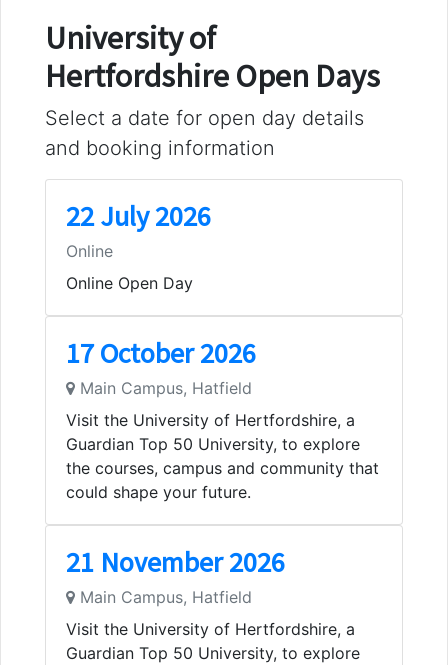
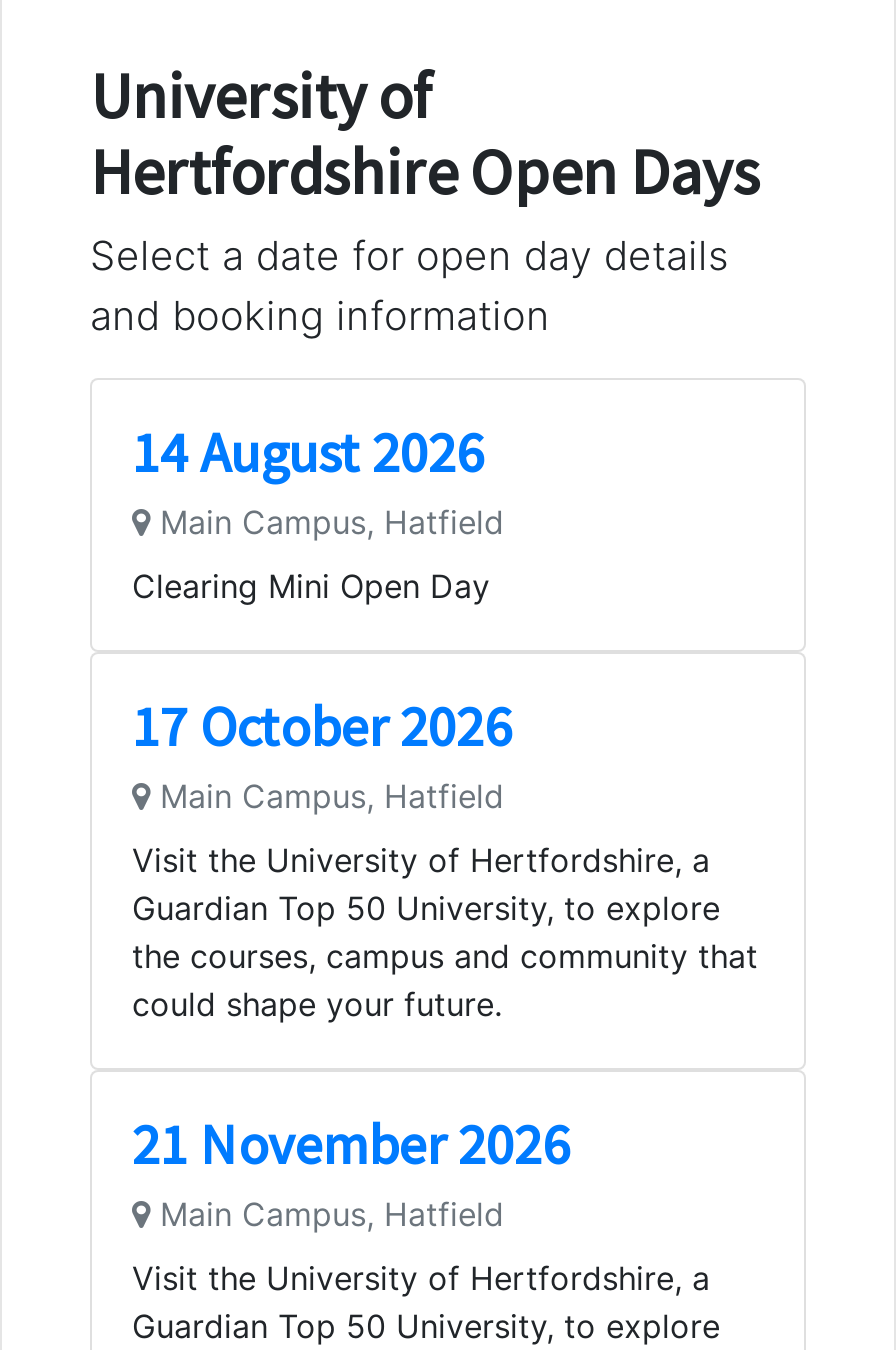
[66,198,211,261] 22 July 2026 | Online -> [132,415,504,541] 14 August 2026 | Main Campus, Hatfield
[66,273,193,293] Online Open Day -> [132,565,490,605] Clearing Mini Open Day

